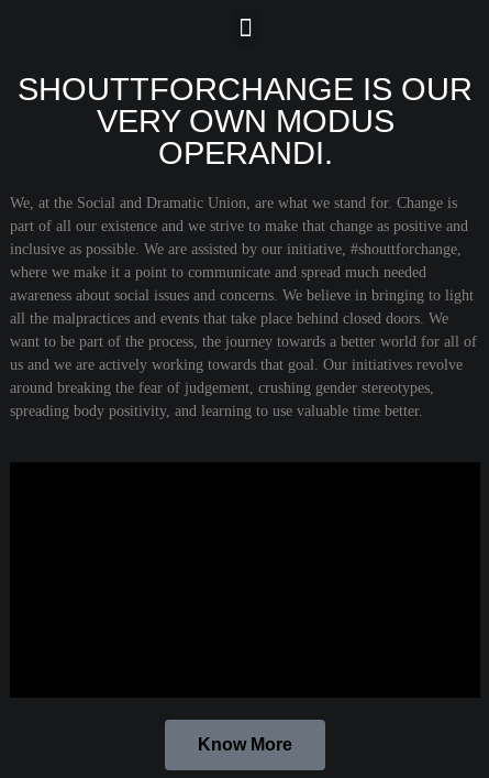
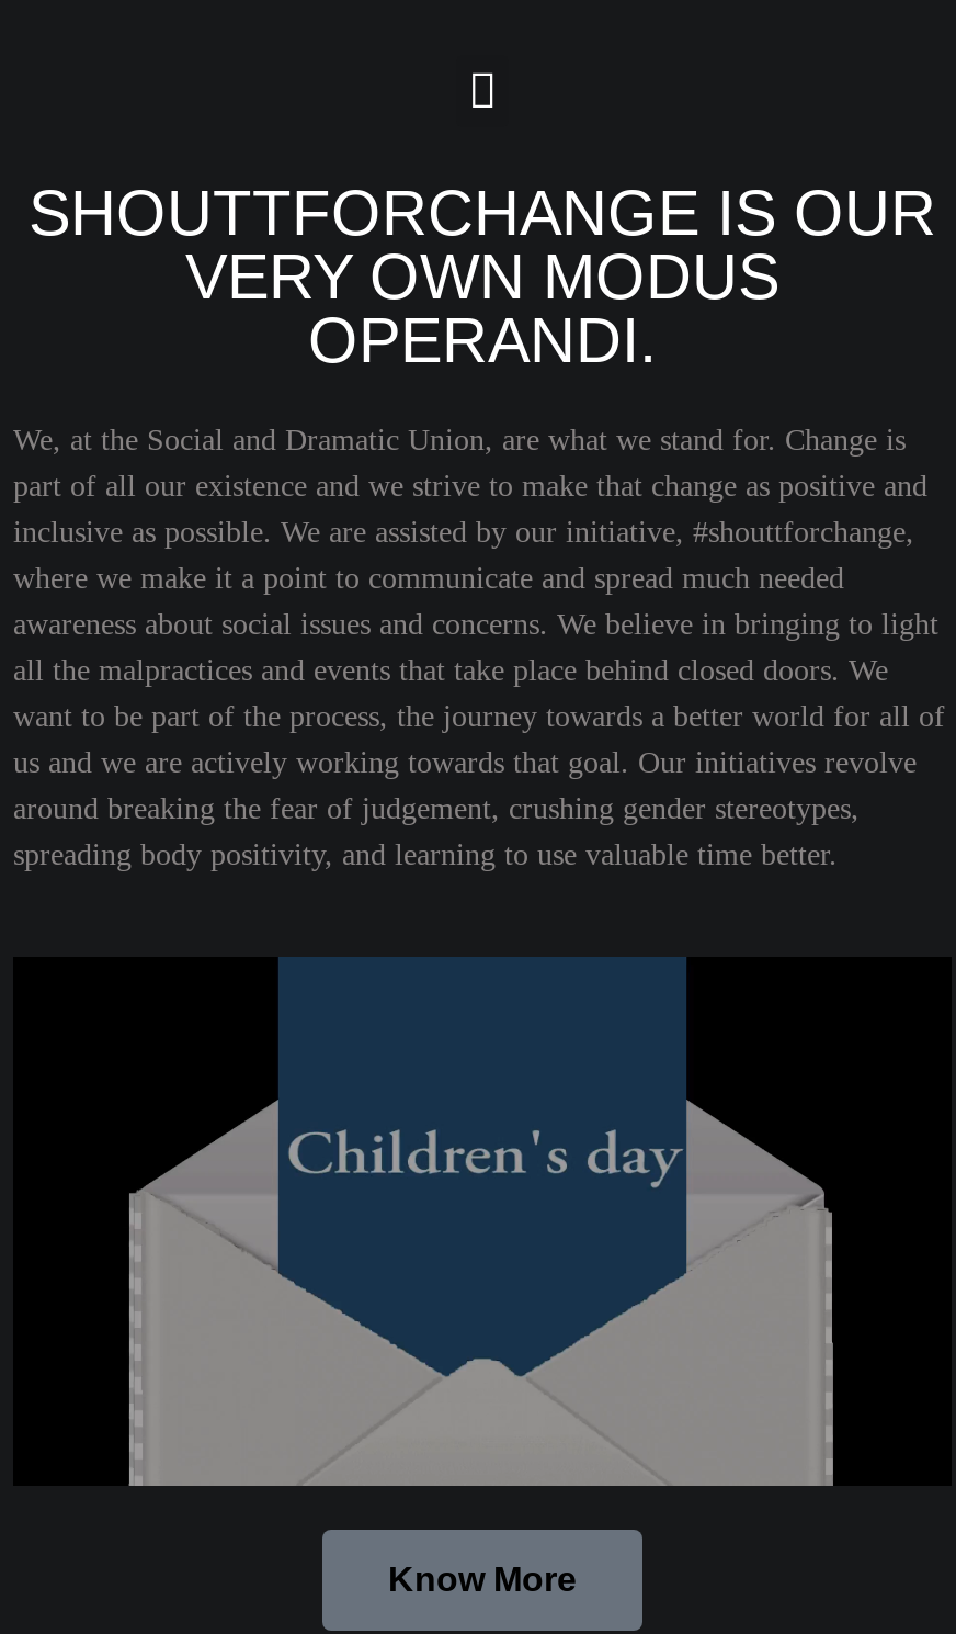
none -> [127,957,835,1488] [image]

